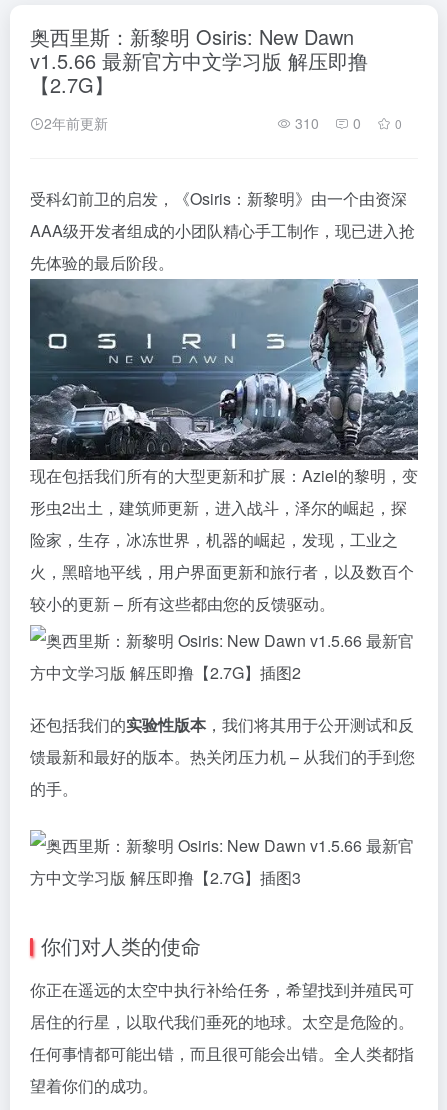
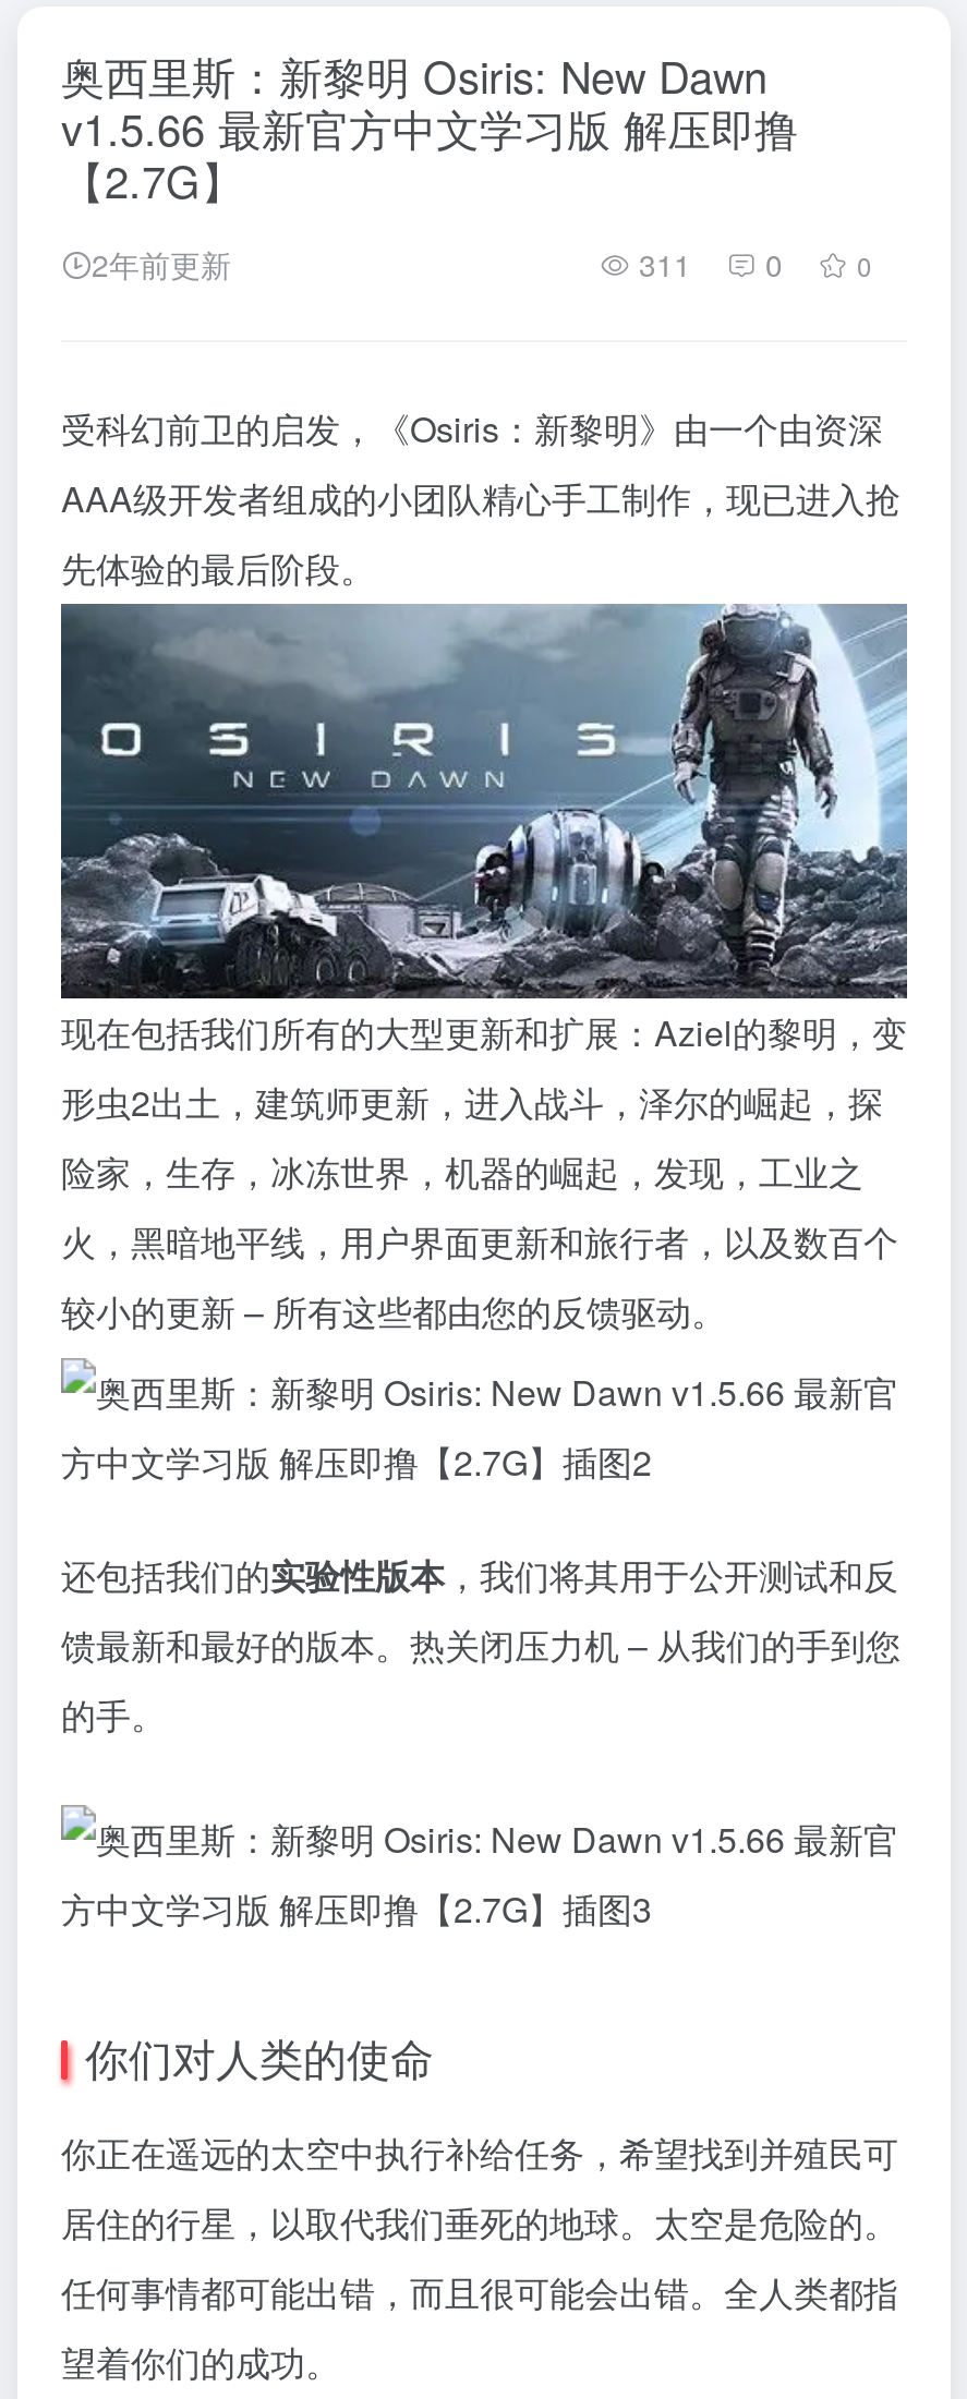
[291,113,402,133] 310 0 0 -> [630,242,872,286] 311 0 0

